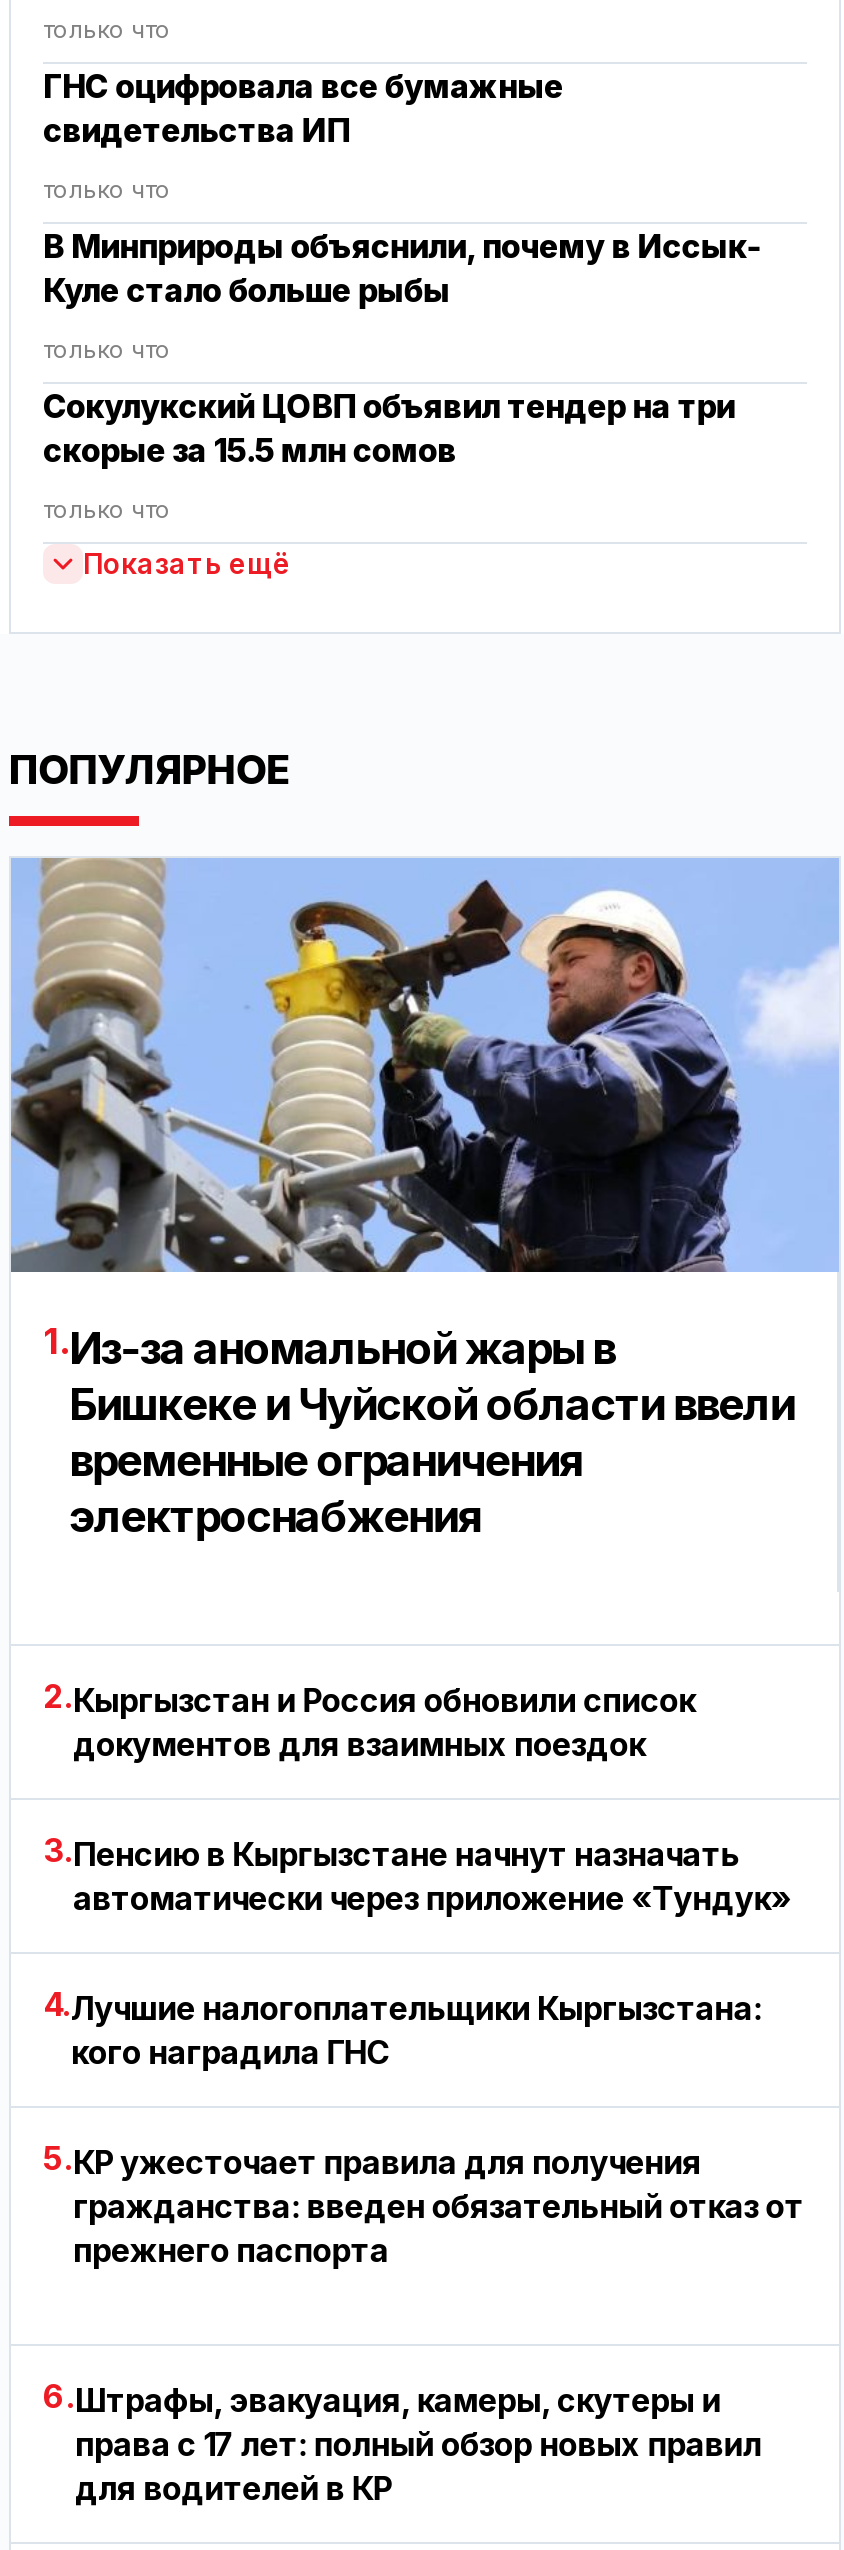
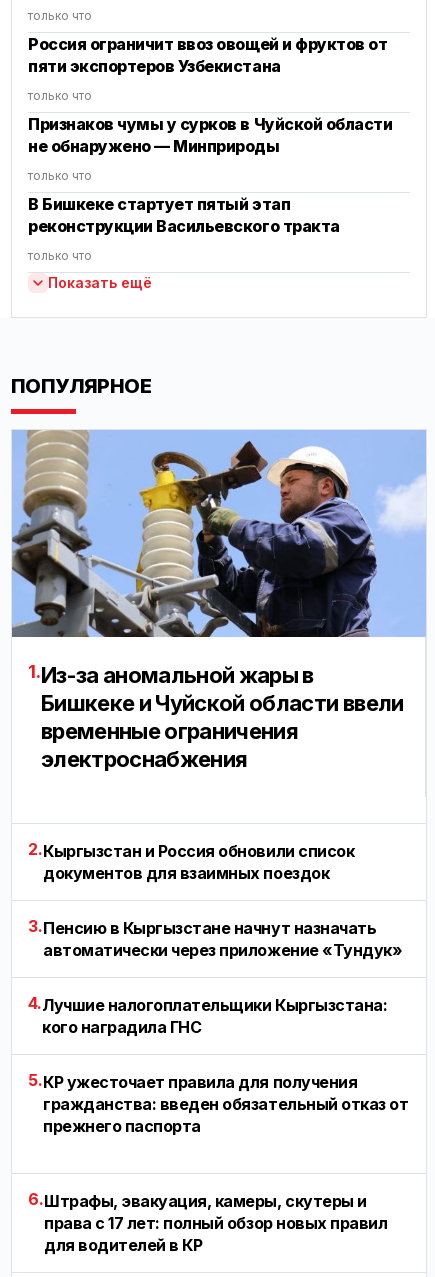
[43,67,563,151] ГНС оцифровала все бумажные | свидетельства ИП -> [28,34,387,76] Россия ограничит ввоз овощей и фруктов от | пяти экспортеров Узбекистана
[43,227,760,311] В Минприроды объяснили, почему в Иссык- | Куле стало больше рыбы -> [28,114,392,156] Признаков чумы у сурков в Чуйской области | не обнаружено — Минприроды
[43,387,735,471] Сокулукский ЦОВП объявил тендер на три | скорые за 15.5 млн сомов -> [28,194,340,236] В Бишкеке стартует пятый этап | реконструкции Васильевского тракта

